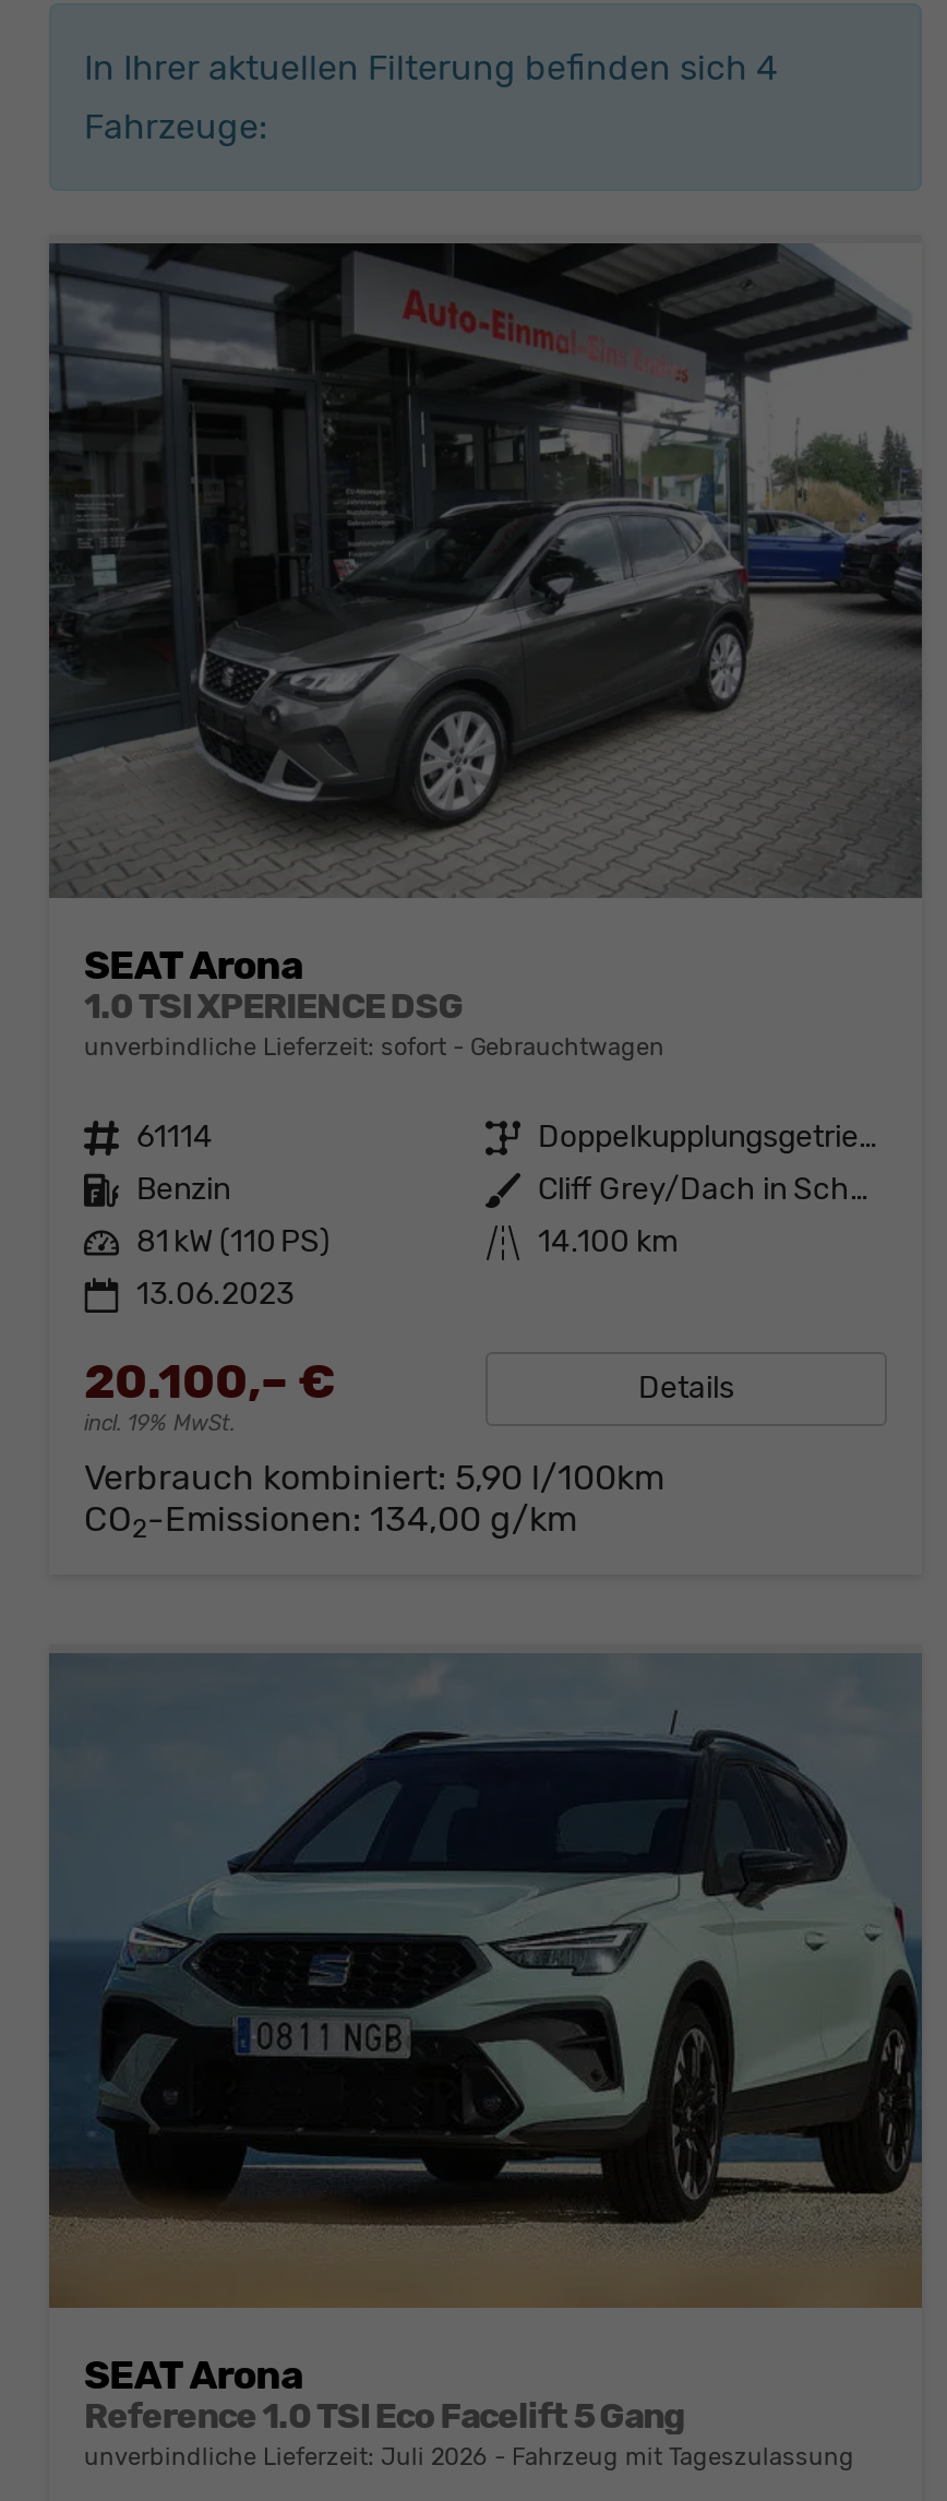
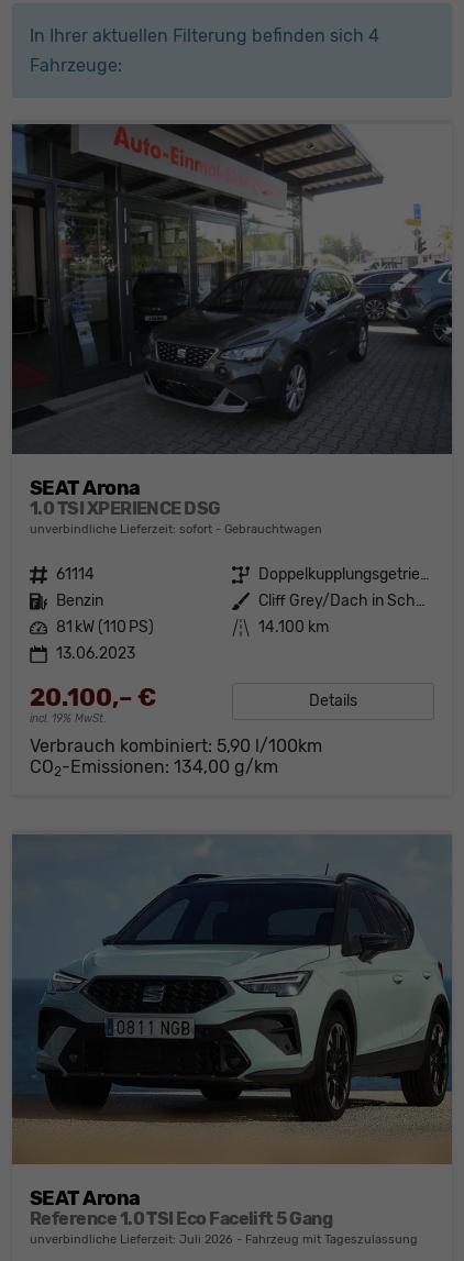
[47,241,924,898] [image] -> [11,124,453,454] [image]

